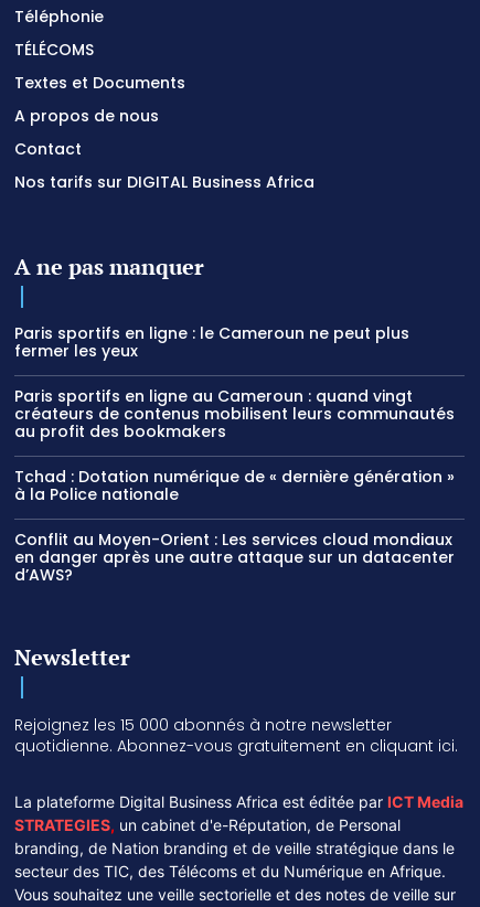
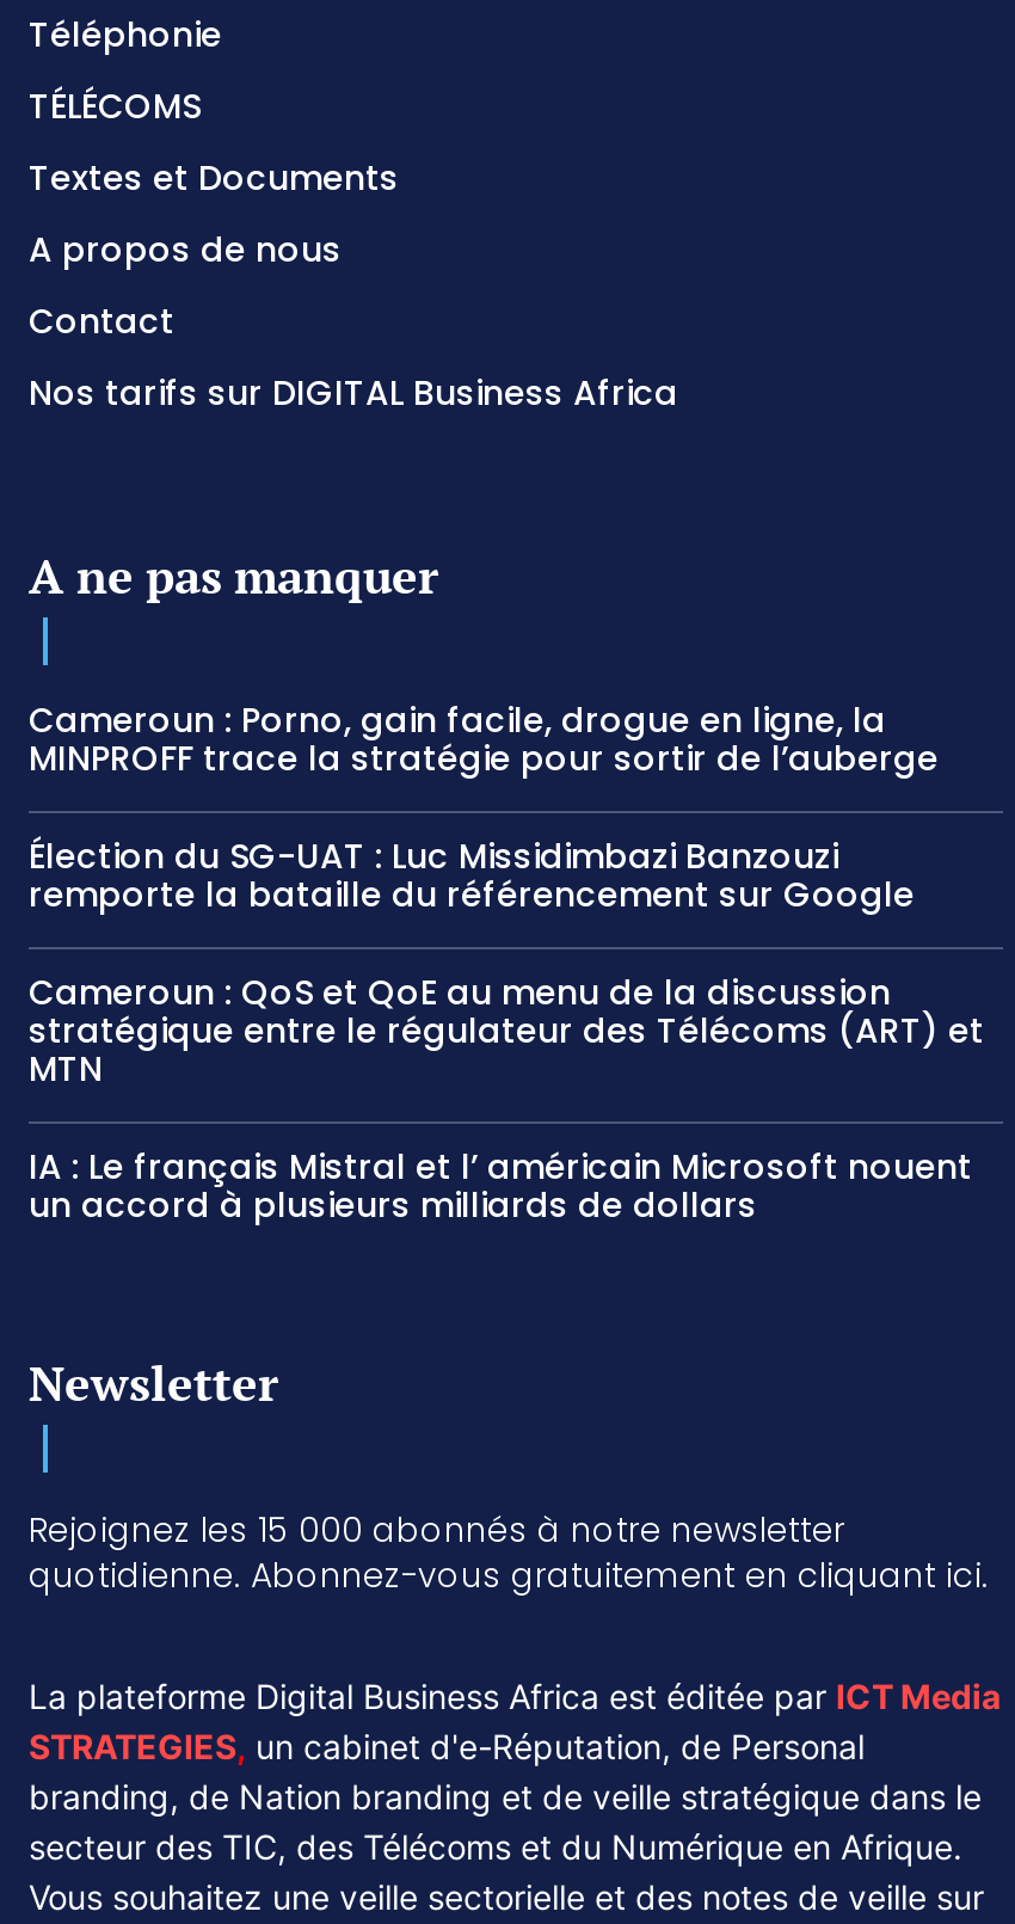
[14,323,409,362] Paris sportifs en ligne : le Cameroun ne peut plus | fermer les yeux -> [29,697,948,783] Cameroun : Porno, gain facile, drogue en ligne, la | MINPROFF trace la stratégie pour sortir de l’auberge
[14,385,455,443] Paris sportifs en ligne au Cameroun : quand vingt | créateurs de contenus mobilisent leurs communautés | au profit des bookmakers -> [29,833,915,919] Élection du SG-UAT : Luc Missidimbazi Banzouzi | remporte la bataille du référencement sur Google
[14,466,455,506] Tchad : Dotation numérique de « dernière génération » | à la Police nationale -> [29,969,984,1093] Cameroun : QoS et QoE au menu de la discussion | stratégique entre le régulateur des Télécoms (ART) et | MTN
[14,529,455,586] Conflit au Moyen-Orient : Les services cloud mondiaux | en danger après une autre attaque sur un datacenter | d’AWS? -> [29,1144,972,1230] IA : Le français Mistral et l’ américain Microsoft nouent | un accord à plusieurs milliards de dollars

